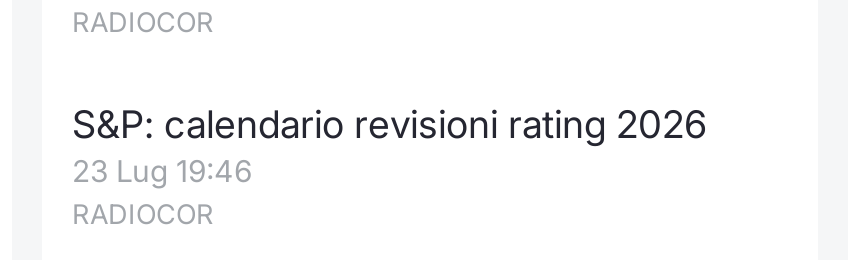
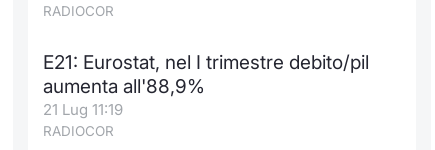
[72,102,708,190] S&P: calendario revisioni rating 2026 | 23 Lug 19:46 -> [43,51,369,119] E21: Eurostat, nel I trimestre debito/pil | aumenta all'88,9% | 21 Lug 11:19

